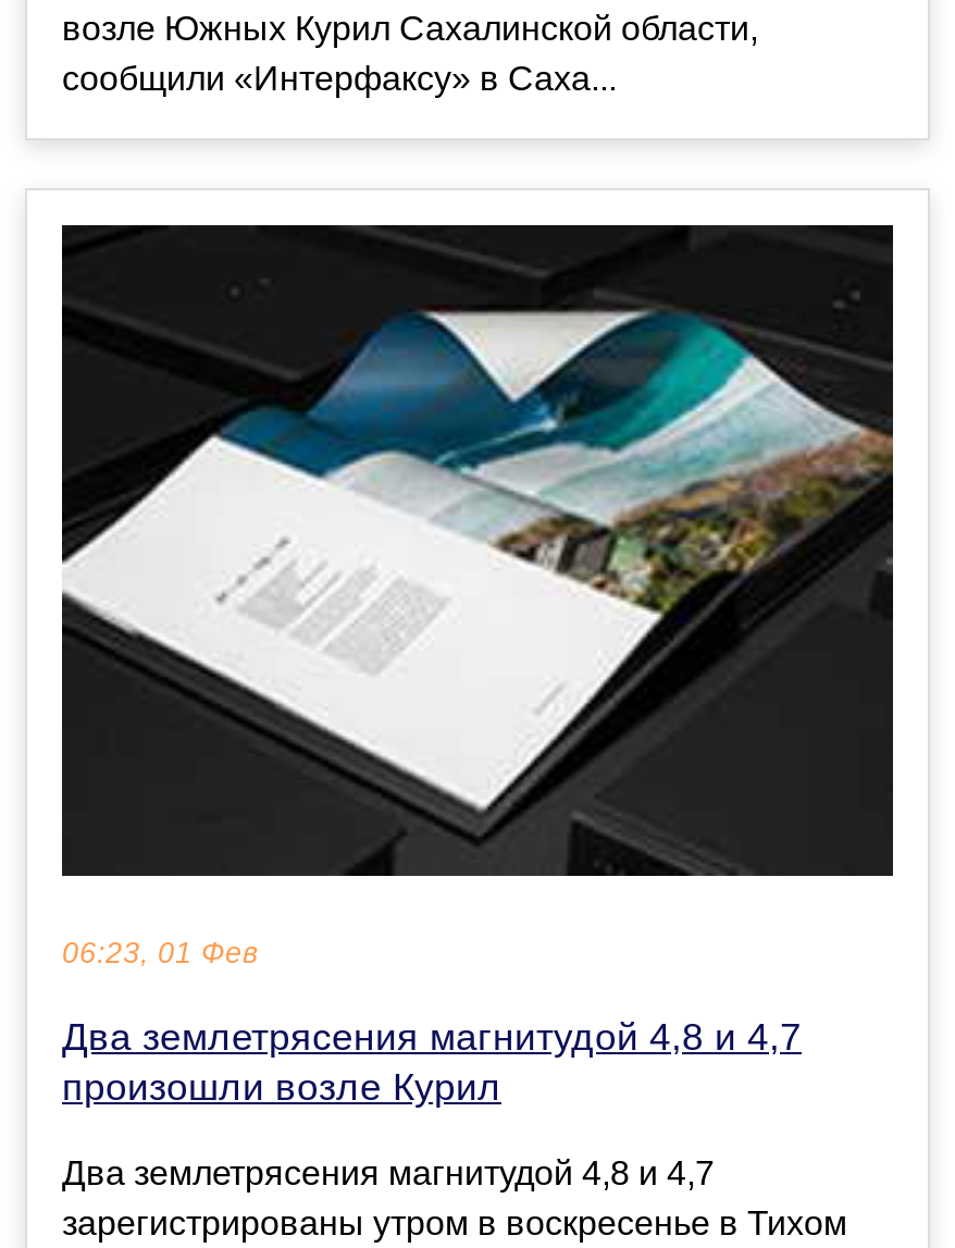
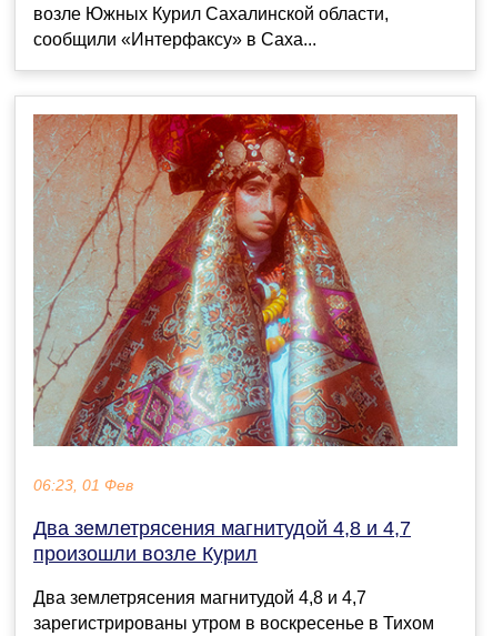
[60,222,893,879] [image] -> [32,113,457,447] [image]

